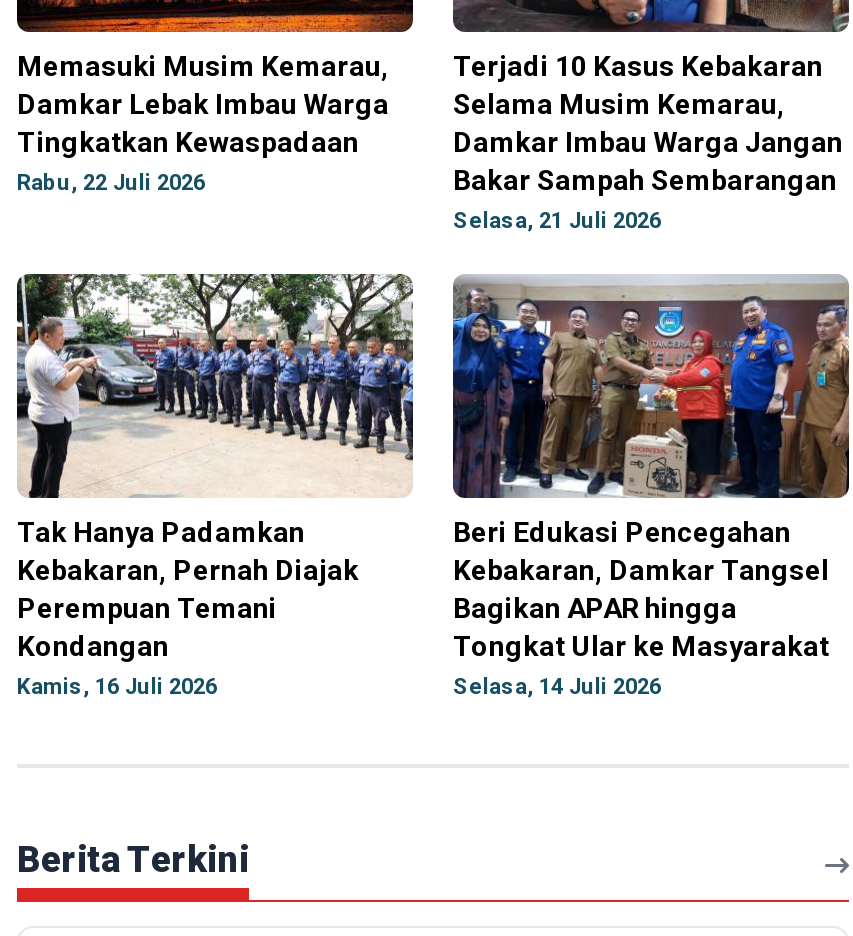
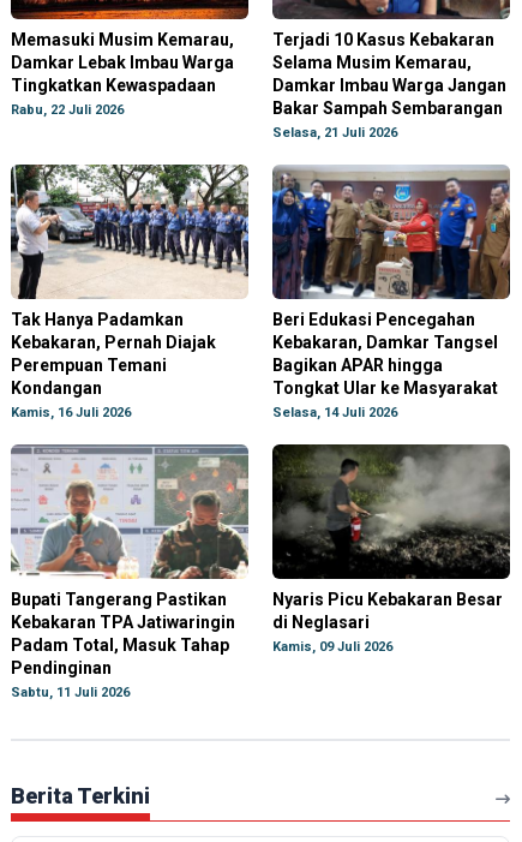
none -> [11,443,250,700] [image] | Bupati Tangerang Pastikan | Kebakaran TPA Jatiwaringin | Padam Total, Masuk Tahap | Pendinginan | Sabtu, 11 Juli 2026
none -> [271,443,510,655] [image] | Nyaris Picu Kebakaran Besar | di Neglasari | Kamis, 09 Juli 2026

